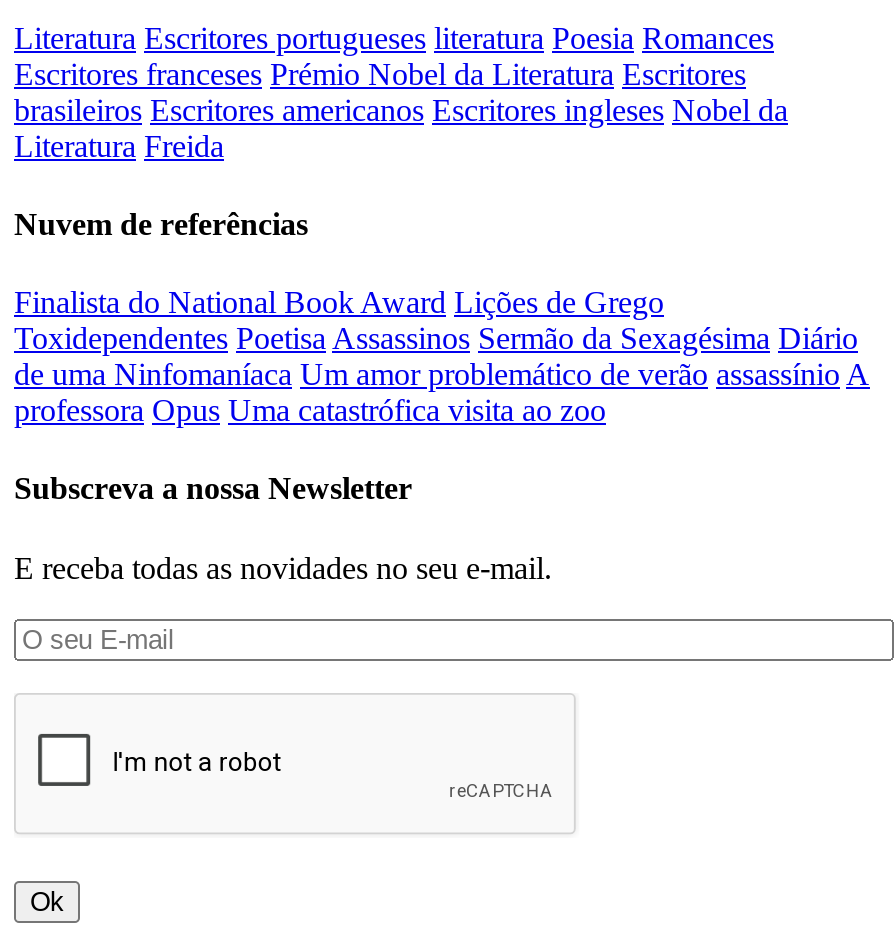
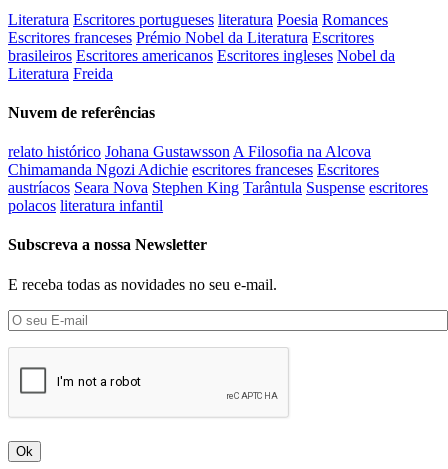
[14,285,870,427] Finalista do National Book Award Lições de Grego | Toxidependentes Poetisa Assassinos Sermão da Sexagésima Diário | de uma Ninfomaníaca Um amor problemático de verão assassínio A | professora Opus Uma catastrófica visita ao zoo -> [8,143,428,214] relato histórico Johana Gustawsson A Filosofia na Alcova | Chimamanda Ngozi Adichie escritores franceses Escritores | austríacos Seara Nova Stephen King Tarântula Suspense escritores | polacos literatura infantil

